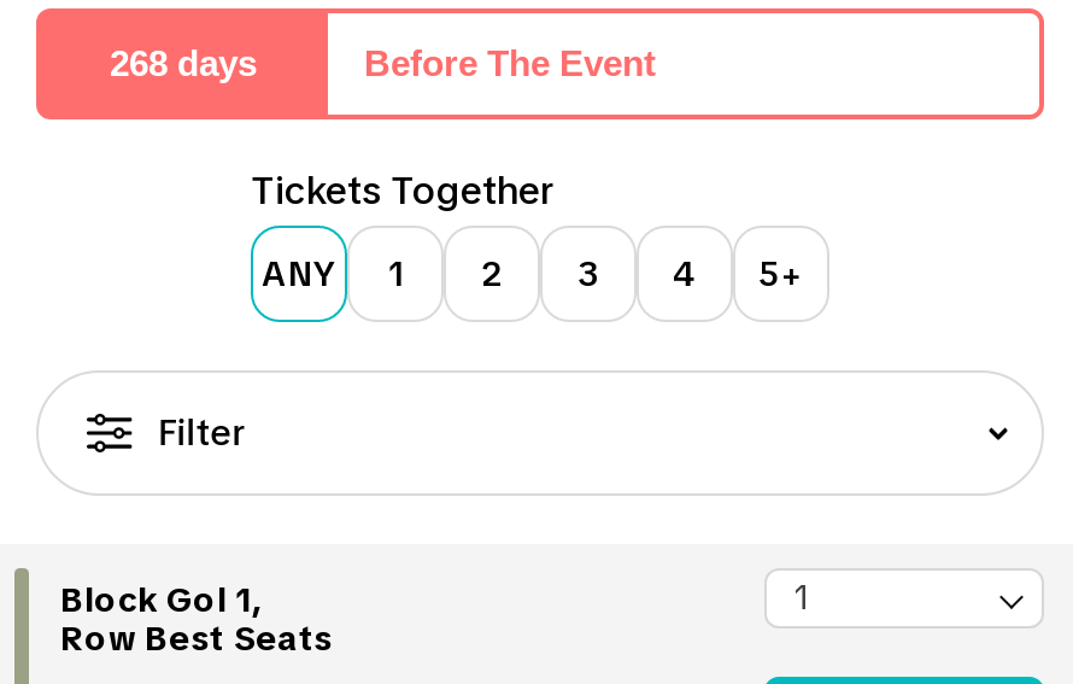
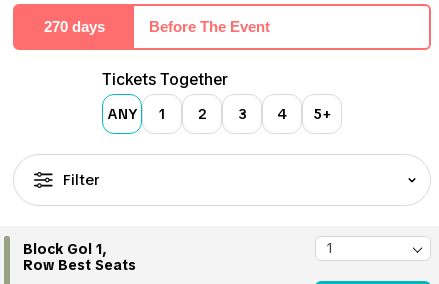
[110,41,257,82] 268 days -> [43,17,104,34] 270 days

